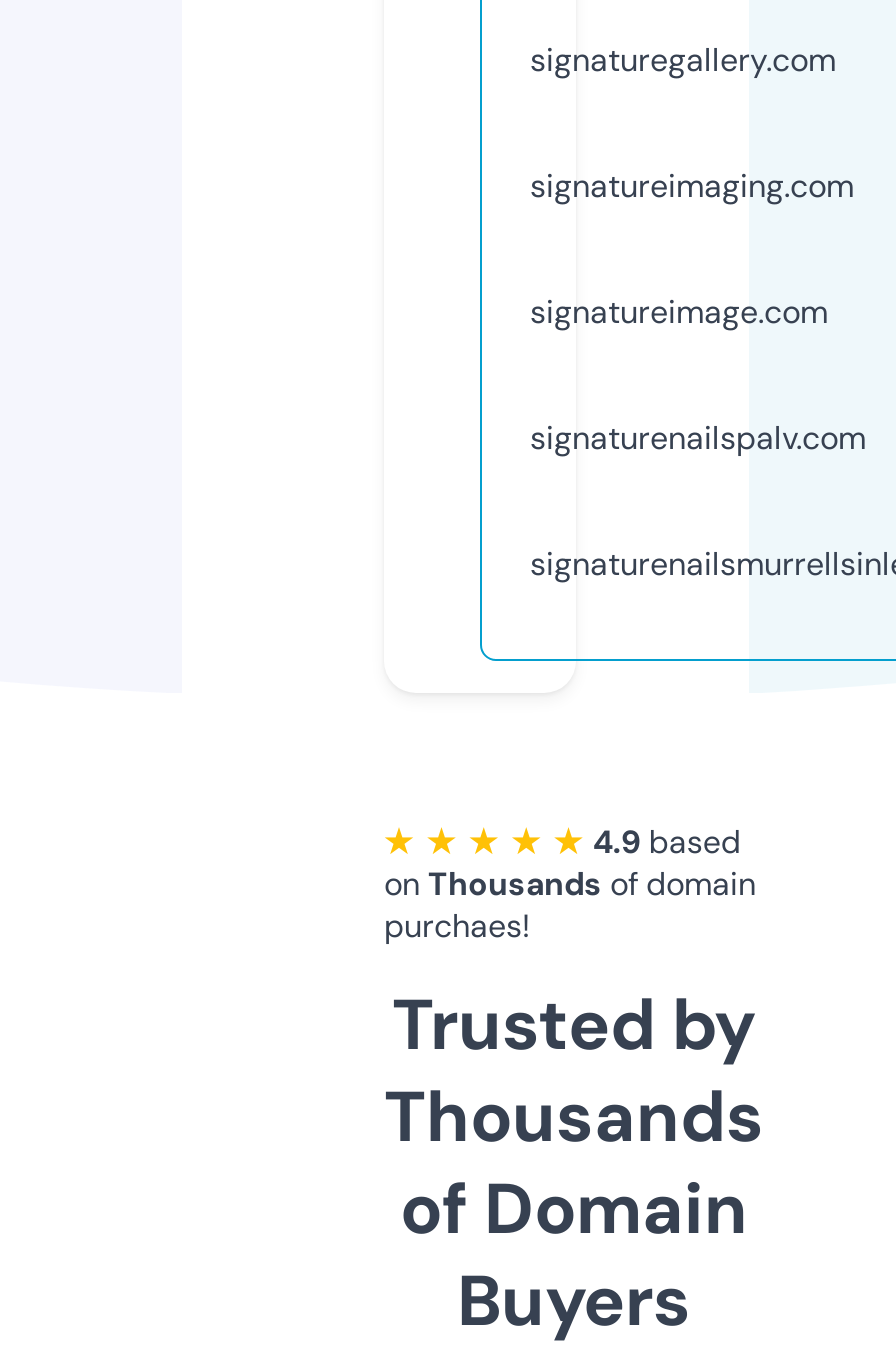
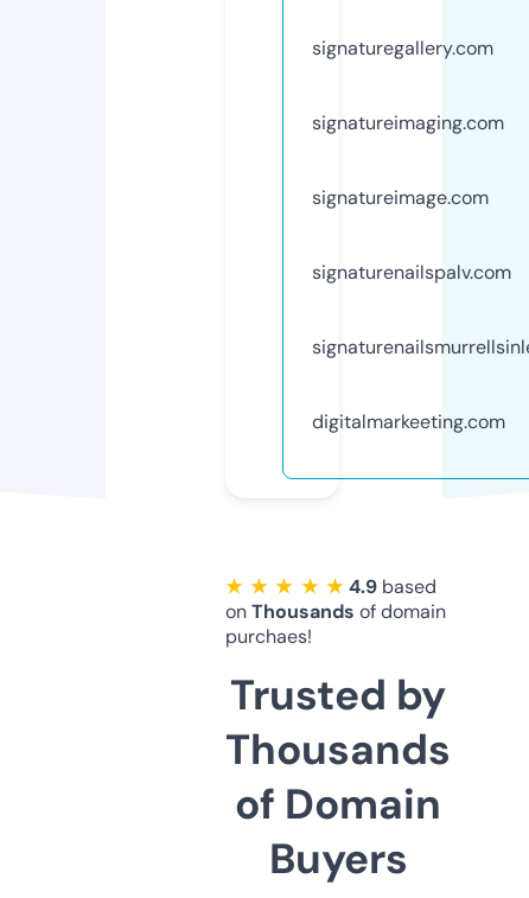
none -> [312,409,505,434] digitalmarkeeting.com

